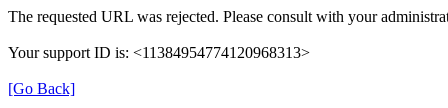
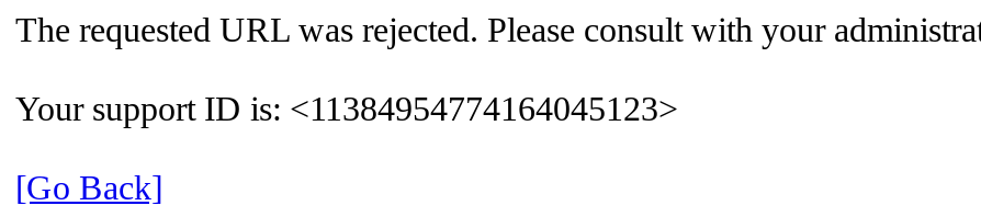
[8,44,310,61] Your support ID is: <11384954774120968313> -> [15,90,678,127] Your support ID is: <11384954774164045123>

